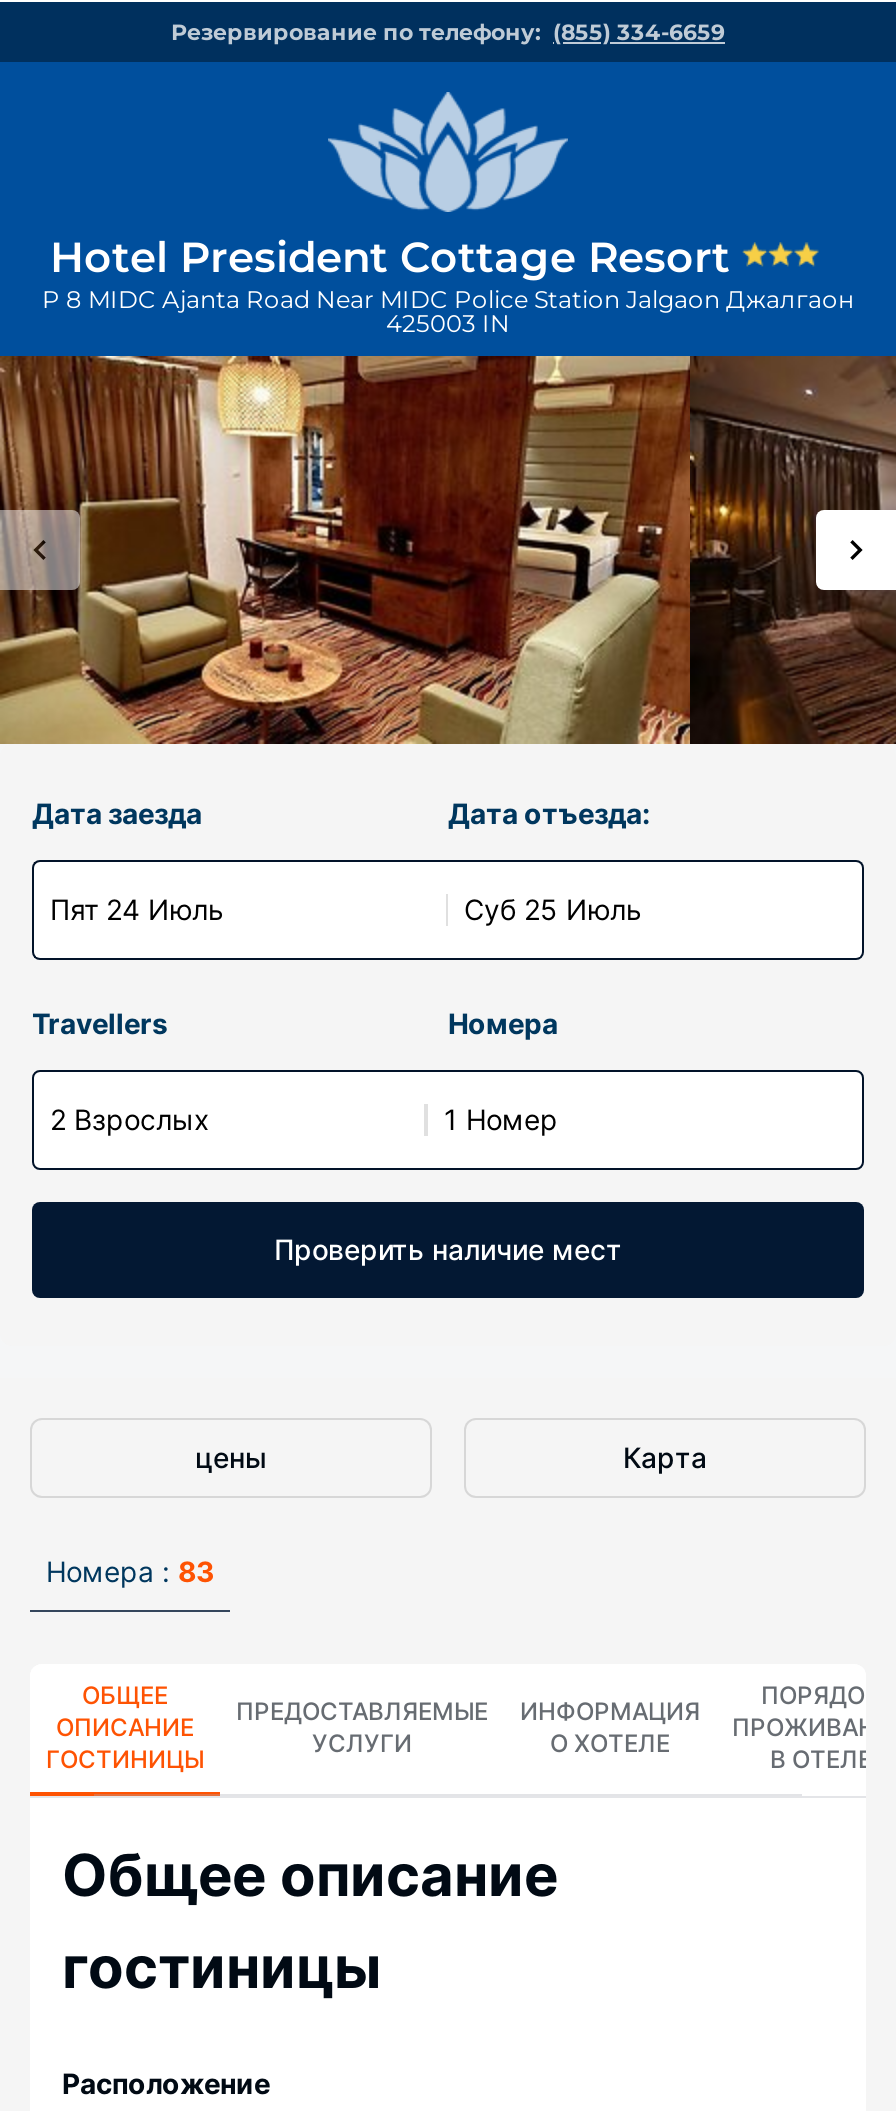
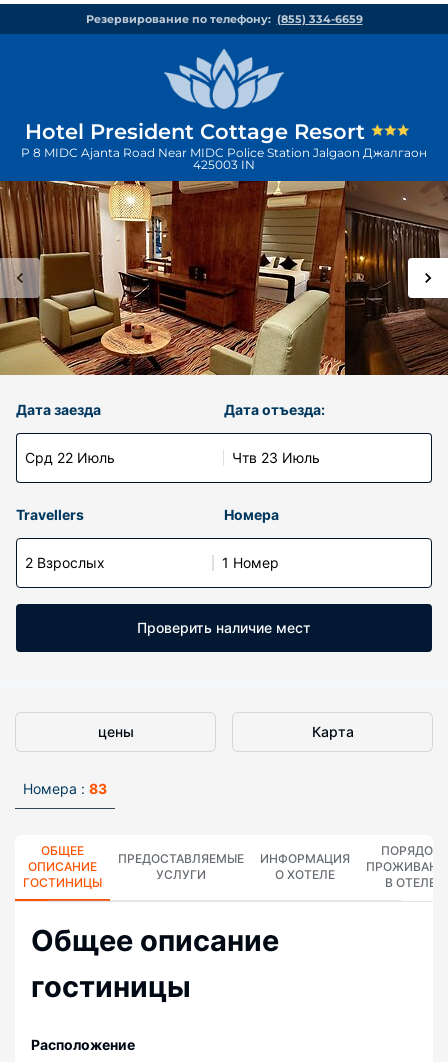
[50,892,224,926] Пят 24 Июль -> [25,449,115,466] Срд 22 Июль
[464,892,642,926] Суб 25 Июль -> [232,449,320,466] Чтв 23 Июль

